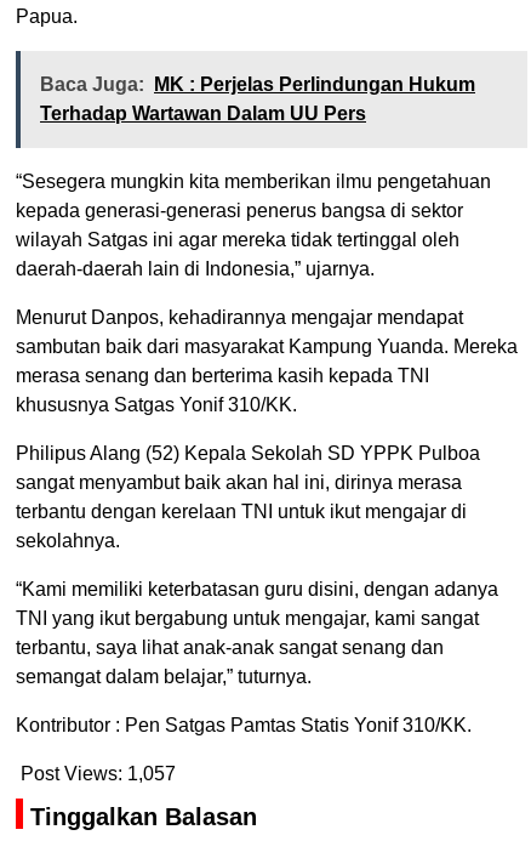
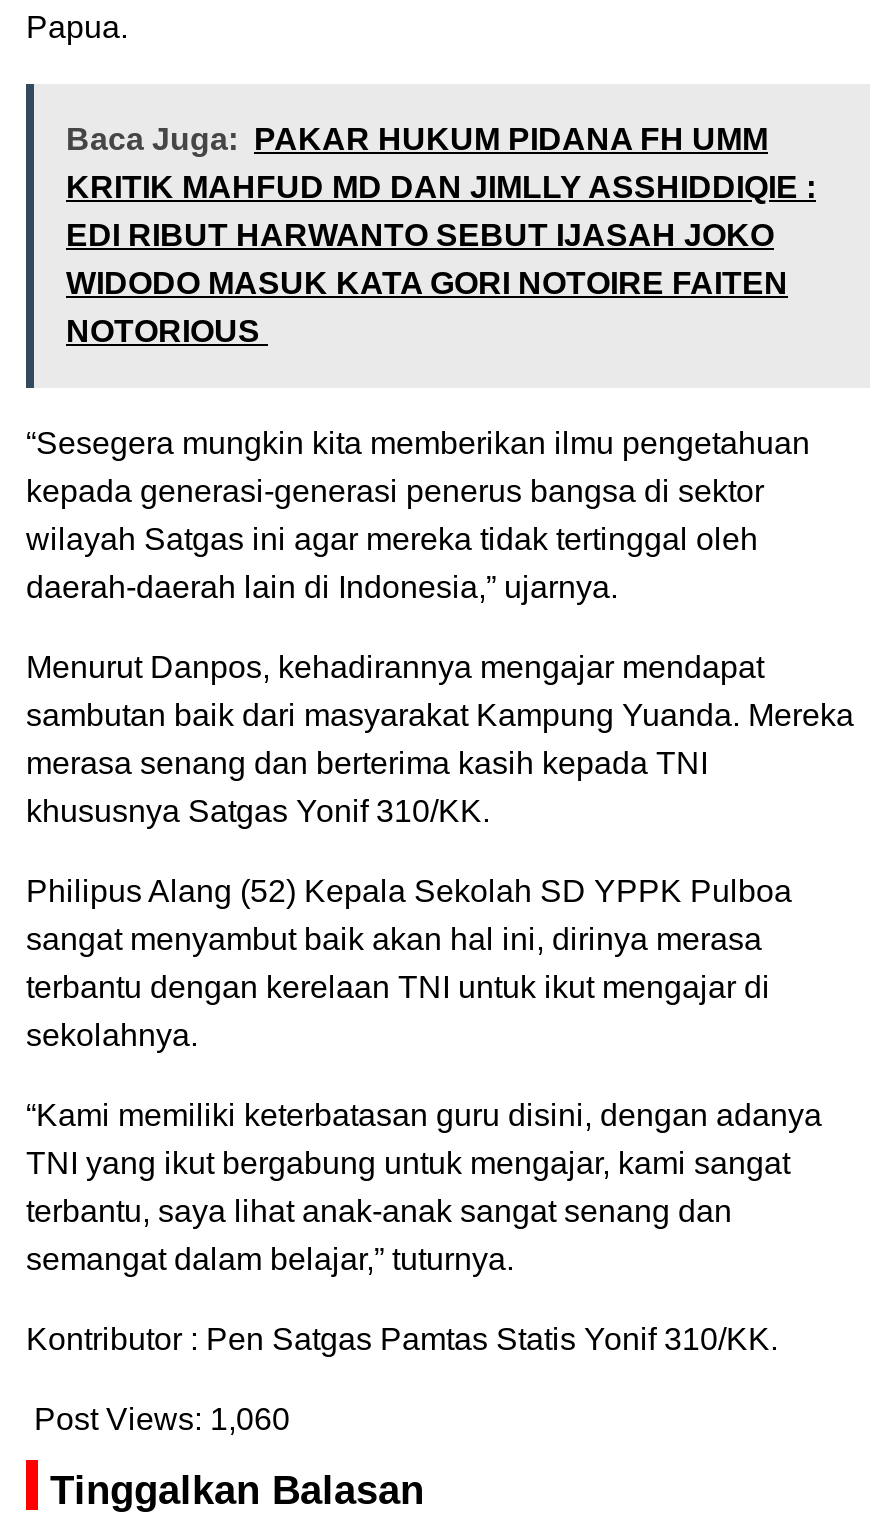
[40,74,475,124] Baca Juga: MK : Perjelas Perlindungan Hukum | Terhadap Wartawan Dalam UU Pers -> [66,122,816,348] Baca Juga: PAKAR HUKUM PIDANA FH UMM | KRITIK MAHFUD MD DAN JIMLLY ASSHIDDIQIE : | EDI RIBUT HARWANTO SEBUT IJASAH JOKO | WIDODO MASUK KATA GORI NOTOIRE FAITEN | NOTORIOUS
[21,764,176,784] Post Views: 1,057 -> [34,1402,290,1436] Post Views: 1,060

